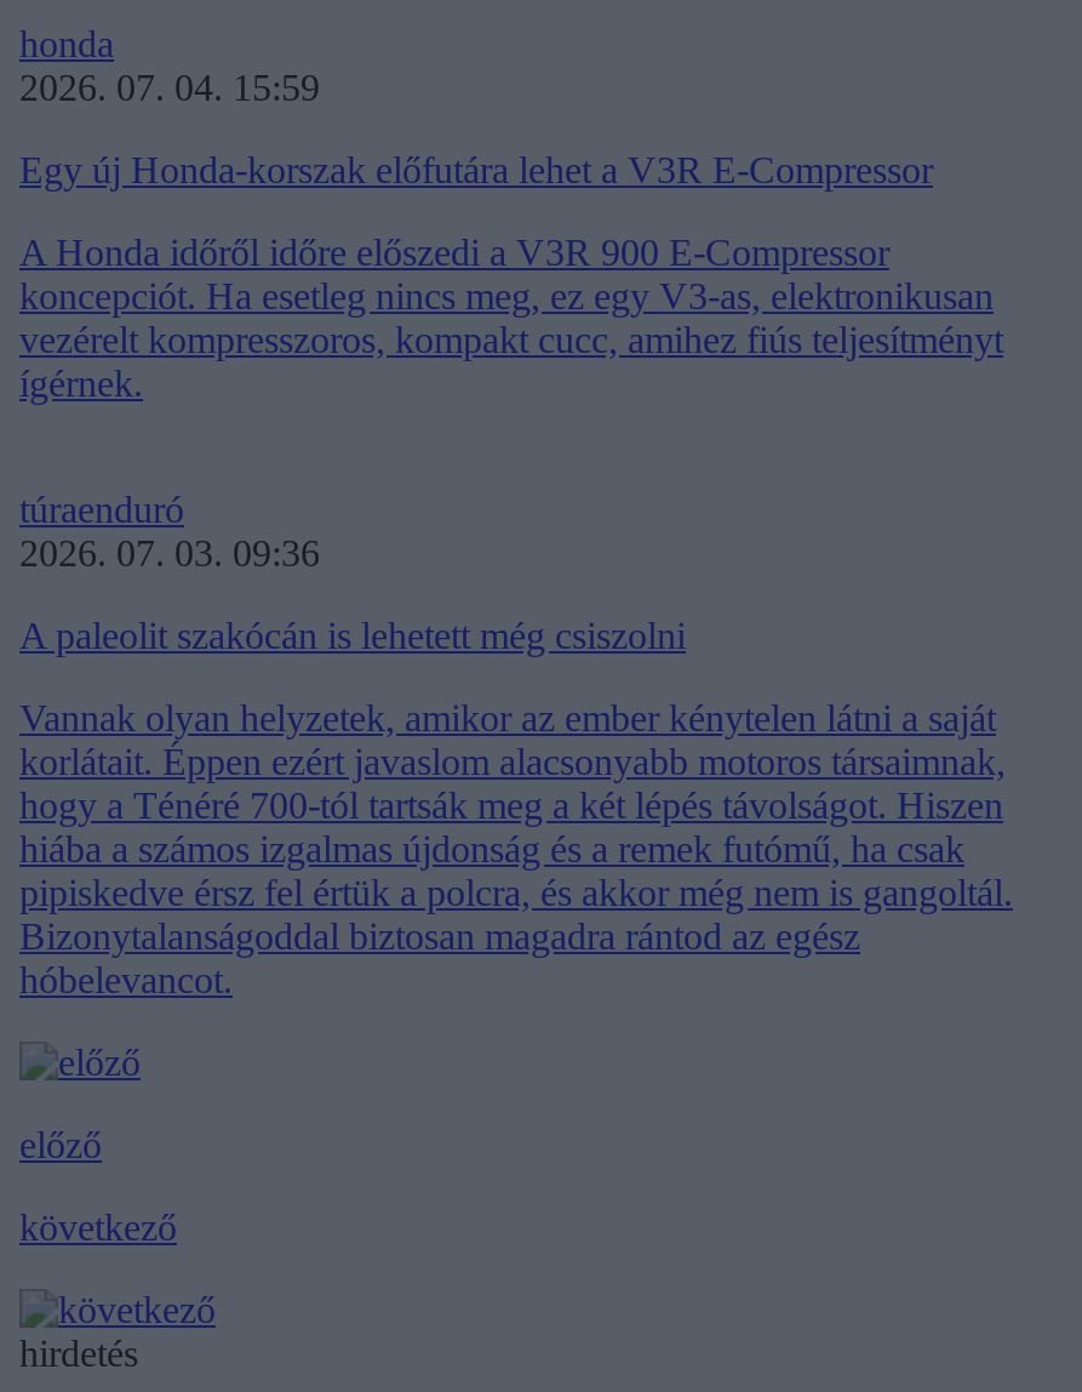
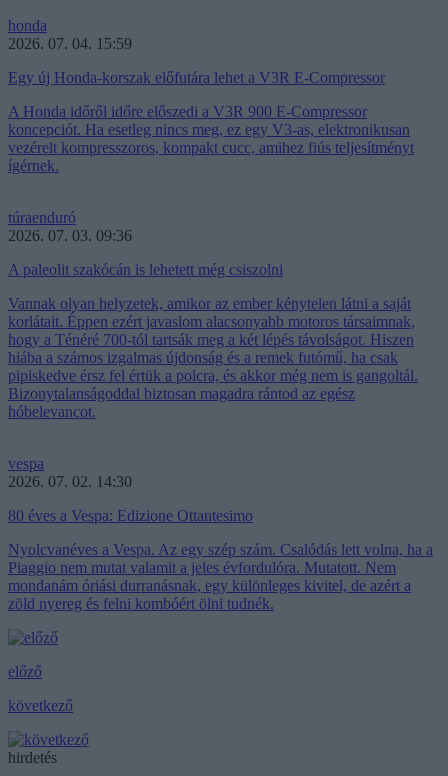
none -> [8,455,433,612] vespa | 2026. 07. 02. 14:30 | 80 éves a Vespa: Edizione Ottantesimo | Nyolcvanéves a Vespa. Az egy szép szám. Csalódás lett volna, ha a | Piaggio nem mutat valamit a jeles évfordulóra. Mutatott. Nem | mondanám óriási durranásnak, egy különleges kivitel, de azért a | zöld nyereg és felni kombóért ölni tudnék.

